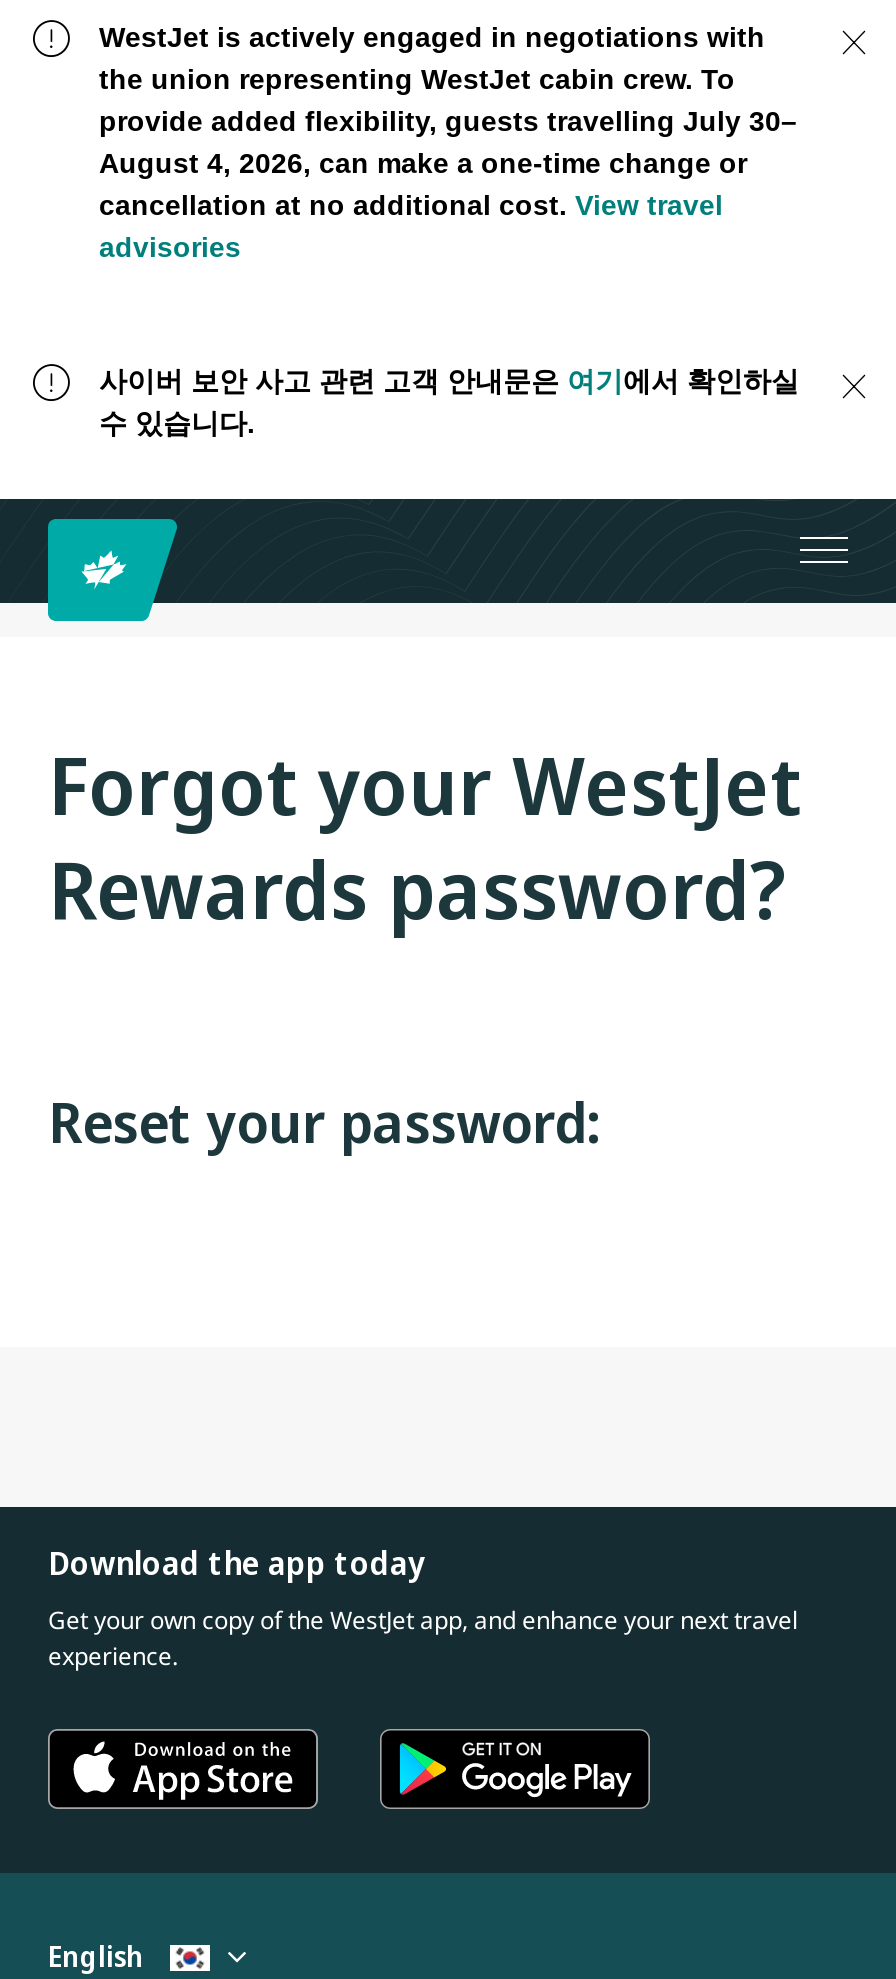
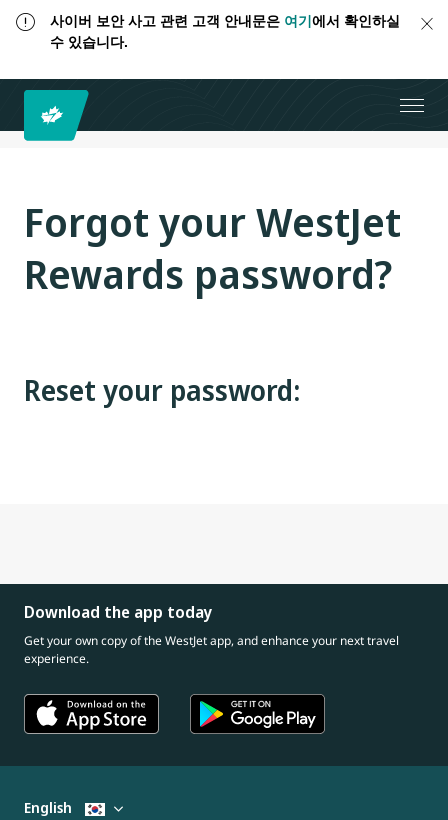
[99,21,797,263] WestJet is actively engaged in negotiations with | the union representing WestJet cabin crew. To | provide added flexibility, guests travelling July 30– | August 4, 2026, can make a one-time change or | cancellation at no additional cost. View travel | advisories -> none

